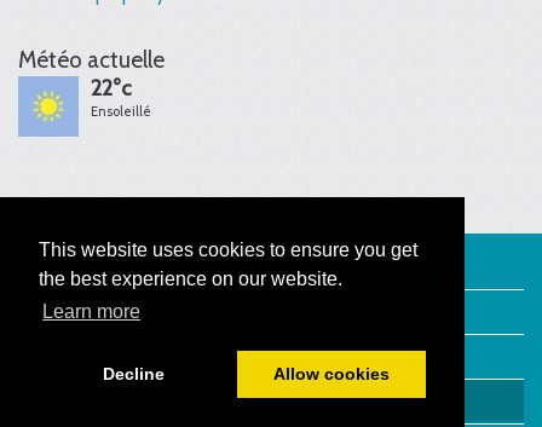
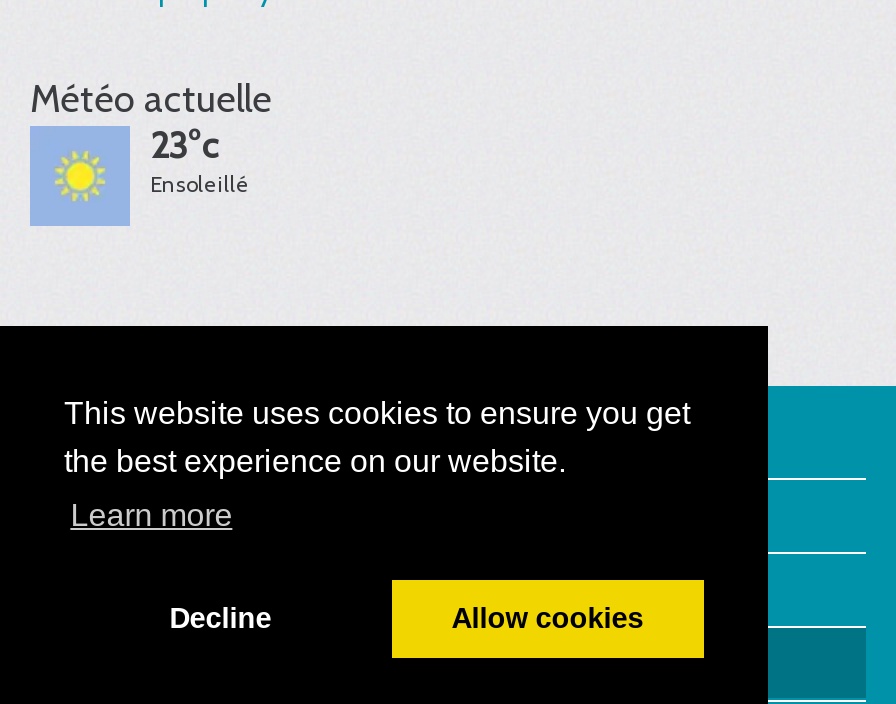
[91,75,132,101] 22°c -> [150,124,220,168] 23°c

